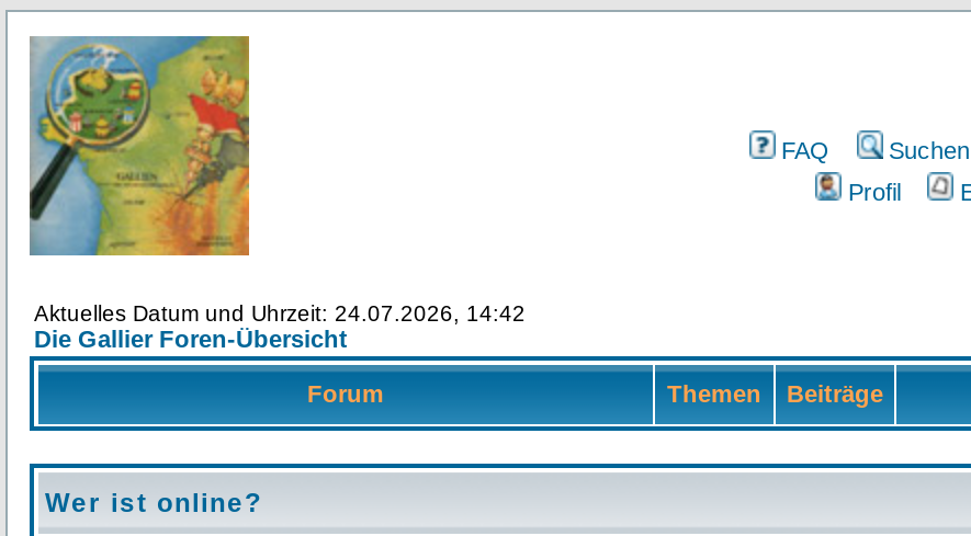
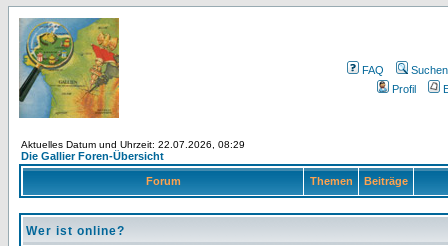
[34,301,526,326] Aktuelles Datum und Uhrzeit: 24.07.2026, 14:42 -> [21,139,245,150] Aktuelles Datum und Uhrzeit: 22.07.2026, 08:29

